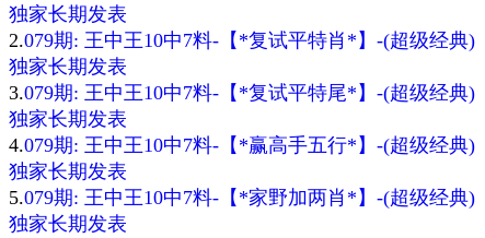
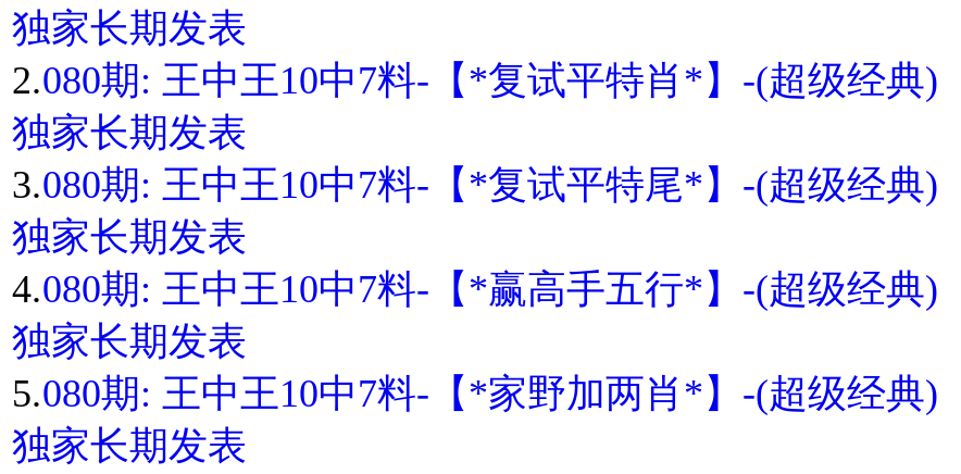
[9,29,475,51] 2.079期: 王中王10中7料-【*复试平特肖*】-(超级经典) -> [12,59,938,102] 2.080期: 王中王10中7料-【*复试平特肖*】-(超级经典)
[9,82,475,104] 3.079期: 王中王10中7料-【*复试平特尾*】-(超级经典) -> [12,163,938,207] 3.080期: 王中王10中7料-【*复试平特尾*】-(超级经典)
[9,134,475,156] 4.079期: 王中王10中7料-【*赢高手五行*】-(超级经典) -> [12,267,938,311] 4.080期: 王中王10中7料-【*赢高手五行*】-(超级经典)
[9,187,475,209] 5.079期: 王中王10中7料-【*家野加两肖*】-(超级经典) -> [12,372,938,415] 5.080期: 王中王10中7料-【*家野加两肖*】-(超级经典)

